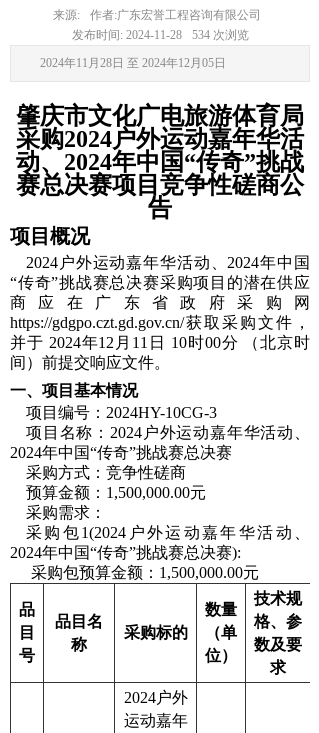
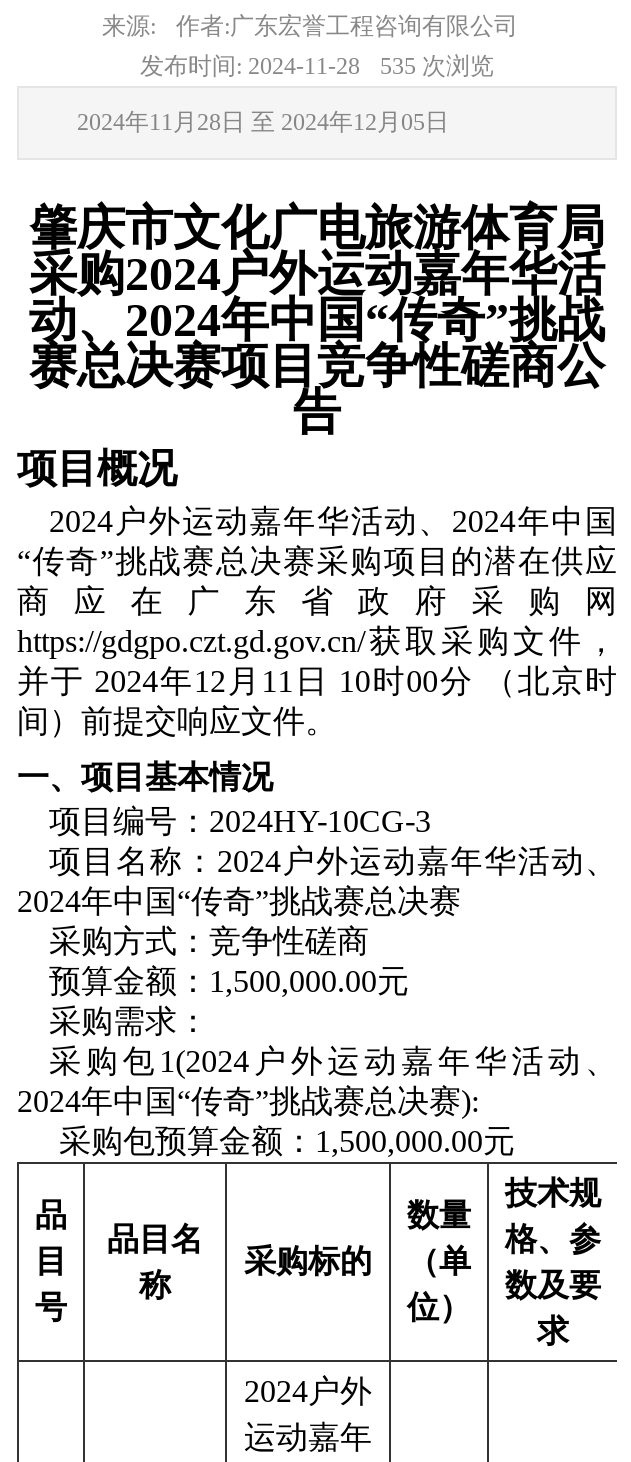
[71,28,248,42] 发布时间: 2024-11-28 534次浏览 -> [140,52,494,80] 发布时间: 2024-11-28 535次浏览

